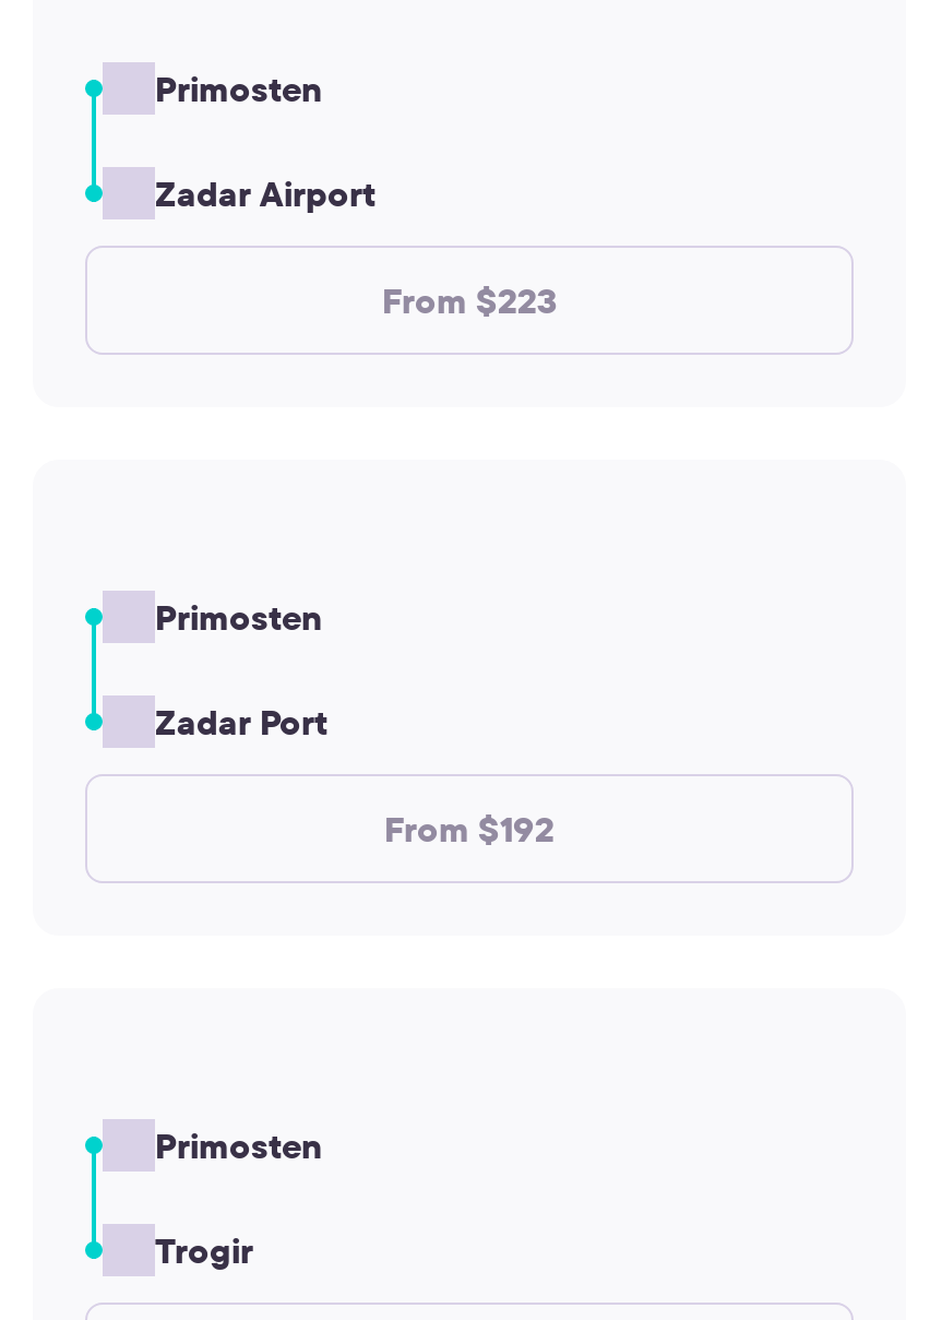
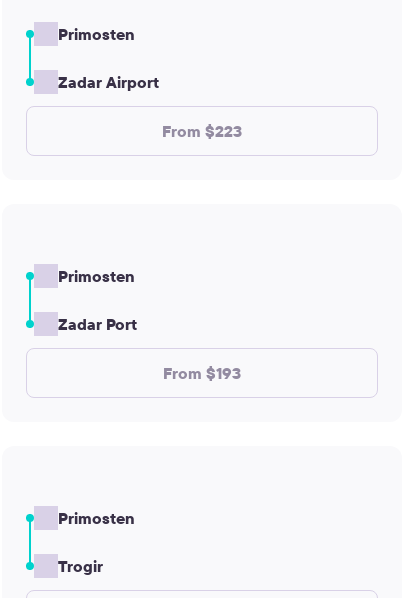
[384,807,555,851] From $192 -> [163,363,241,383] From $193

